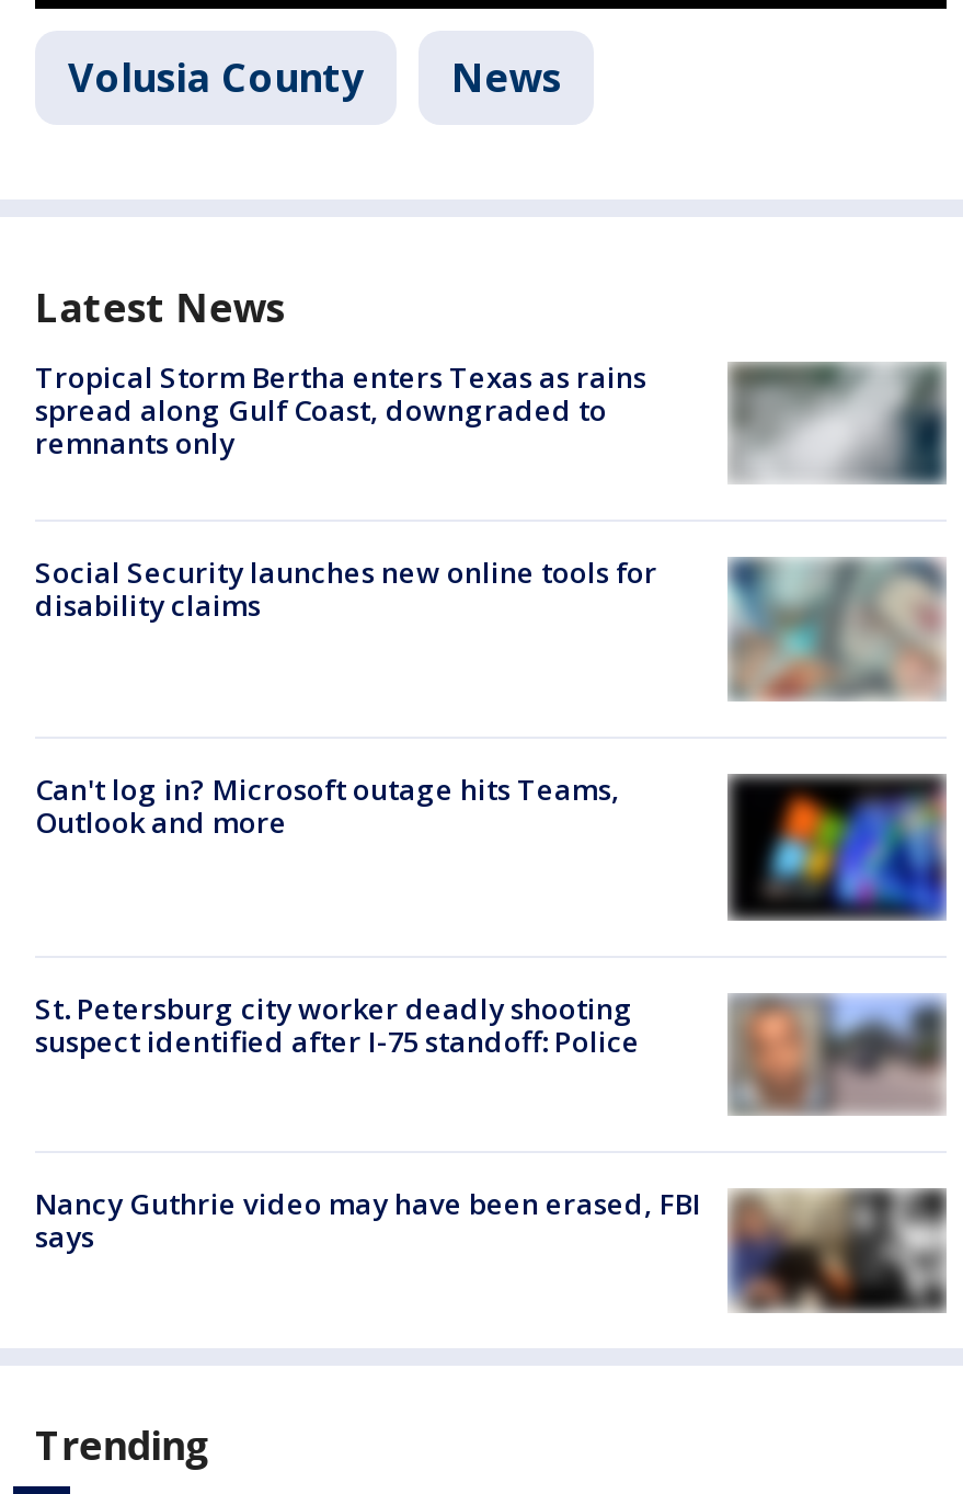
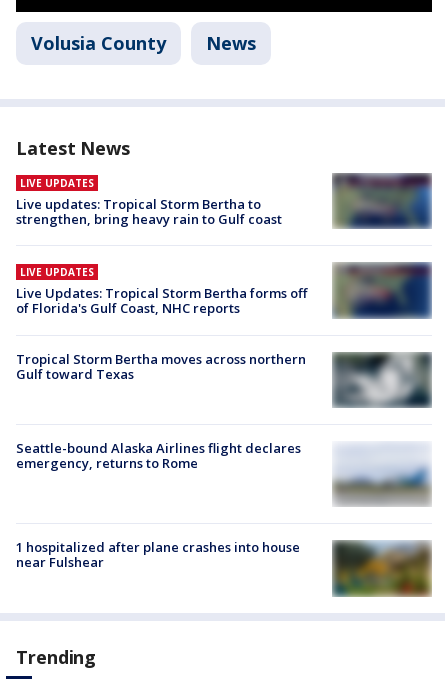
[35,357,646,463] Tropical Storm Bertha enters Texas as rains | spread along Gulf Coast, downgraded to | remnants only -> [16,176,282,228] LIVE UPDATES | Live updates: Tropical Storm Bertha to | strengthen, bring heavy rain to Gulf coast
[734,364,944,482] [image] -> [334,173,432,229] [image]
[35,553,944,702] [image] | Social Security launches new online tools for | disability claims -> [16,263,432,319] [image] | LIVE UPDATES | Live Updates: Tropical Storm Bertha forms off | of Florida's Gulf Coast, NHC reports
[35,771,620,843] Can't log in? Microsoft outage hits Teams, | Outlook and more -> [16,349,306,382] Tropical Storm Bertha moves across northern | Gulf toward Texas
[725,774,949,923] [image] -> [332,352,432,418] [image]
[35,978,947,1114] [image] | St. Petersburg city worker deadly shooting | suspect identified after I-75 standoff: Police -> [16,439,431,505] [image] | Seattle-bound Alaska Airlines flight declares | emergency, returns to Rome
[35,1185,947,1313] [image] | Nancy Guthrie video may have been erased, FBI | says -> [16,538,431,597] [image] | 1 hospitalized after plane crashes into house | near Fulshear

